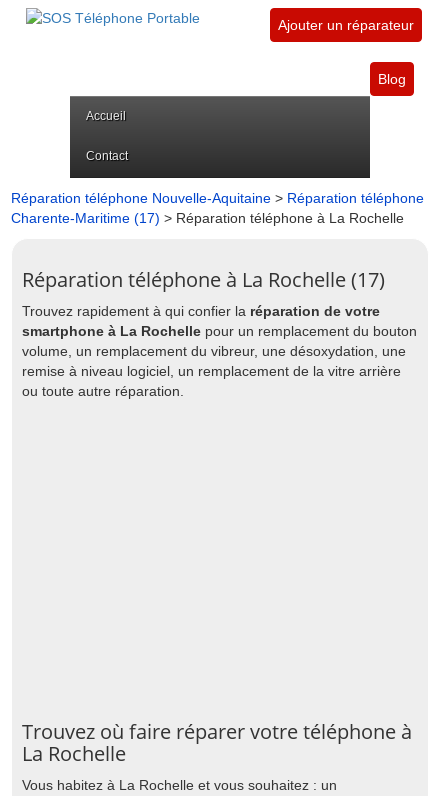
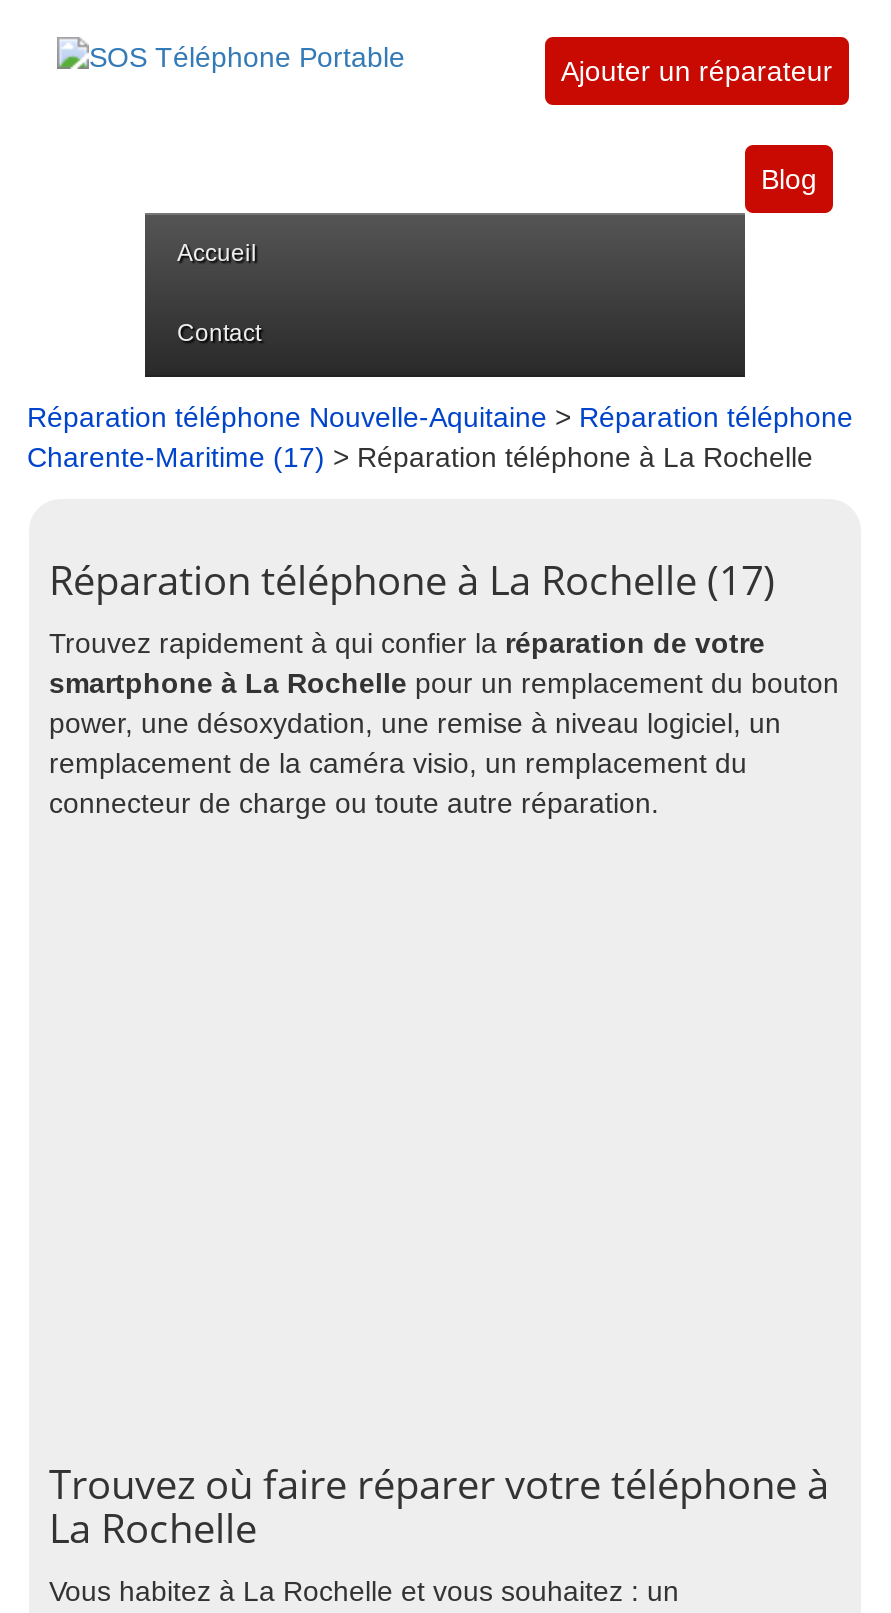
[22,343,406,399] volume, un remplacement du vibreur, une désoxydation, une | remise à niveau logiciel, un remplacement de la vitre arrière | ou toute autre réparation. -> [49,707,781,819] power, une désoxydation, une remise à niveau logiciel, un | remplacement de la caméra visio, un remplacement du | connecteur de charge ou toute autre réparation.

